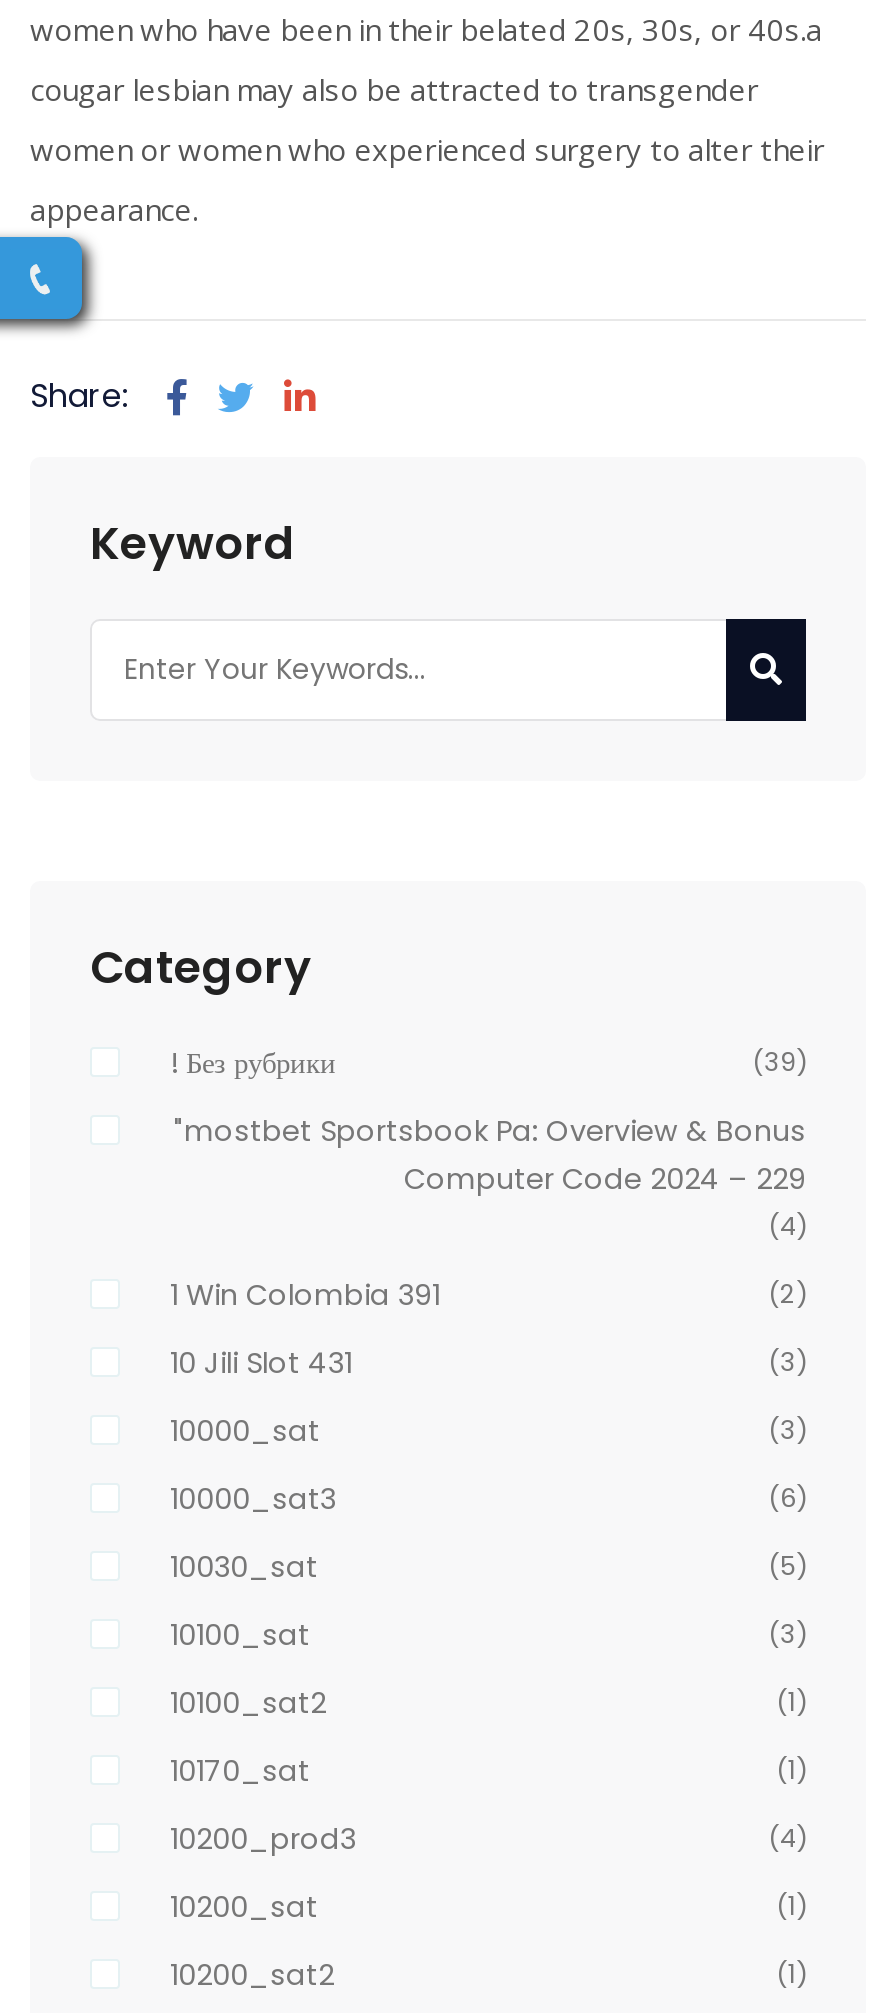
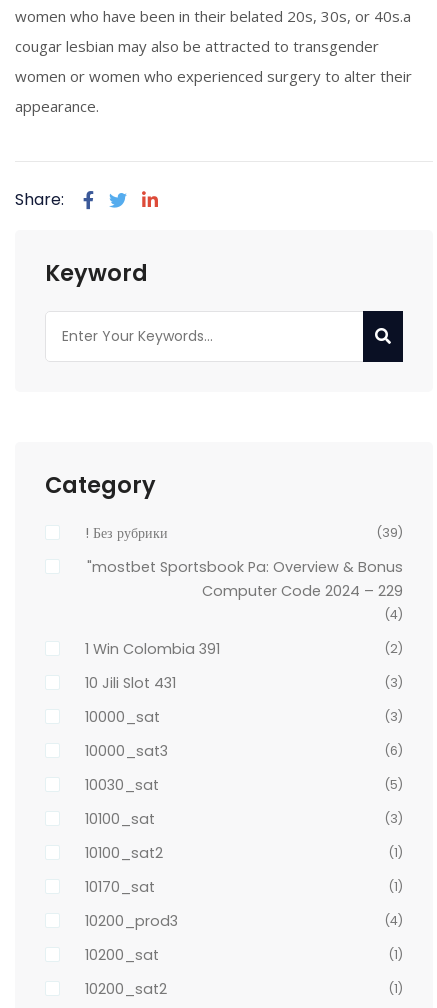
[6,233,96,333] [image] -> none

